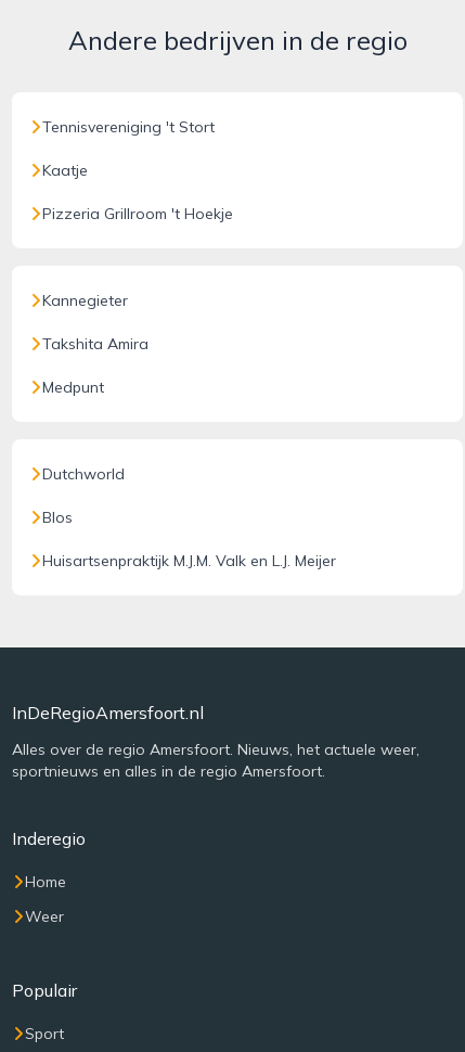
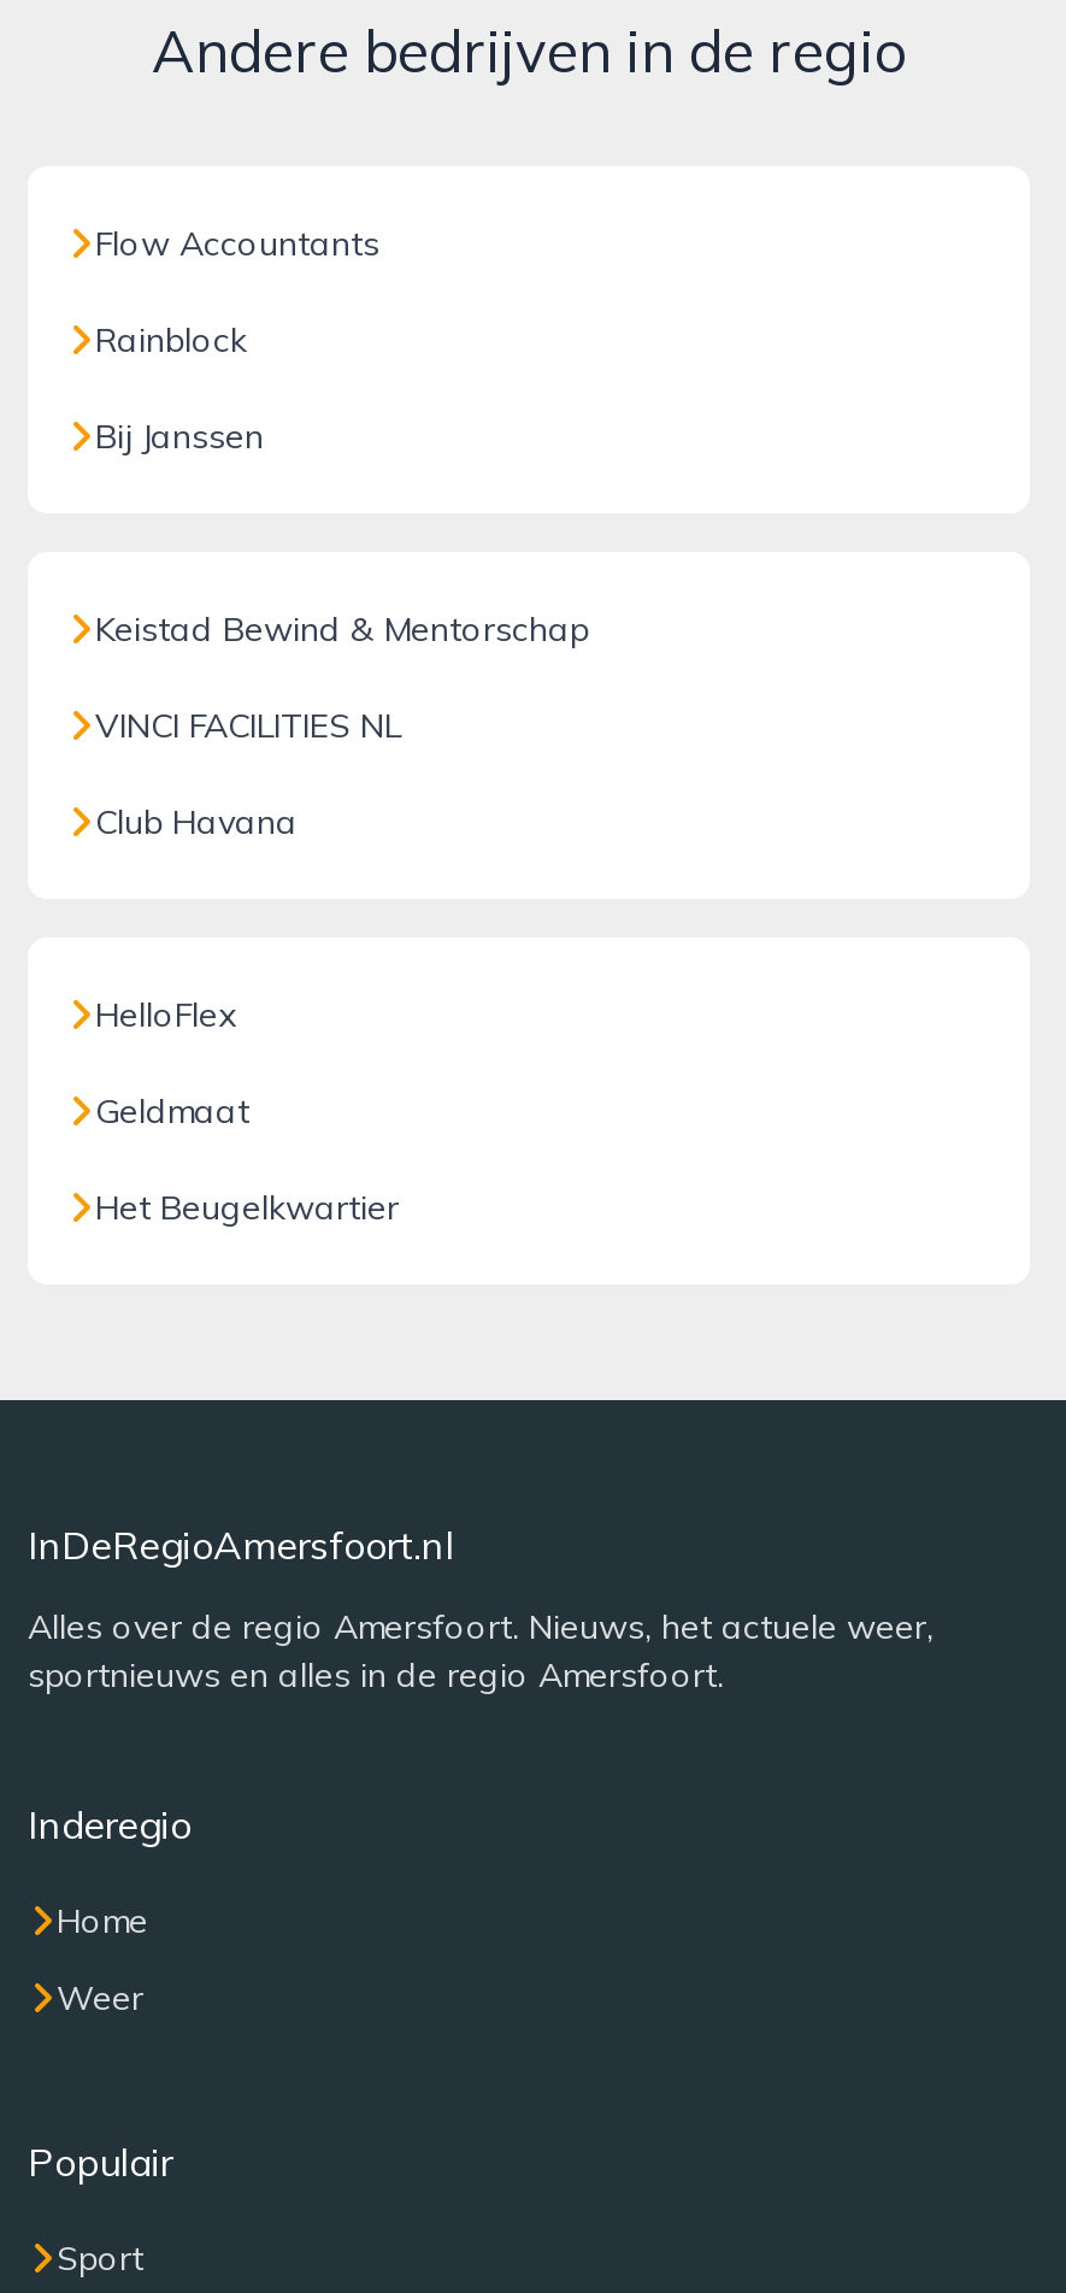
[42,117,215,137] Tennisvereniging 't Stort -> [95,222,379,265] Flow Accountants
[42,161,88,180] Kaatje -> [95,318,247,361] Rainblock
[42,204,233,223] Pizzeria Grillroom 't Hoekje -> [95,414,264,458] Bij Janssen
[42,291,128,310] Kannegieter -> [95,607,589,651] Keistad Bewind & Mentorschap
[42,334,148,354] Takshita Amira -> [95,704,401,747] VINCI FACILITIES NL
[42,377,104,397] Medpunt -> [95,800,298,843] Club Havana
[42,464,125,484] Dutchworld -> [95,993,235,1036] HelloFlex
[42,508,73,527] Blos -> [95,1089,249,1133] Geldmaat
[42,551,336,570] Huisartsenpraktijk M.J.M. Valk en L.J. Meijer -> [95,1186,399,1229] Het Beugelkwartier

